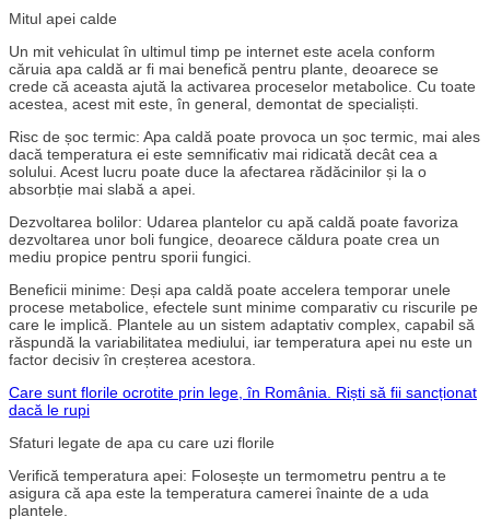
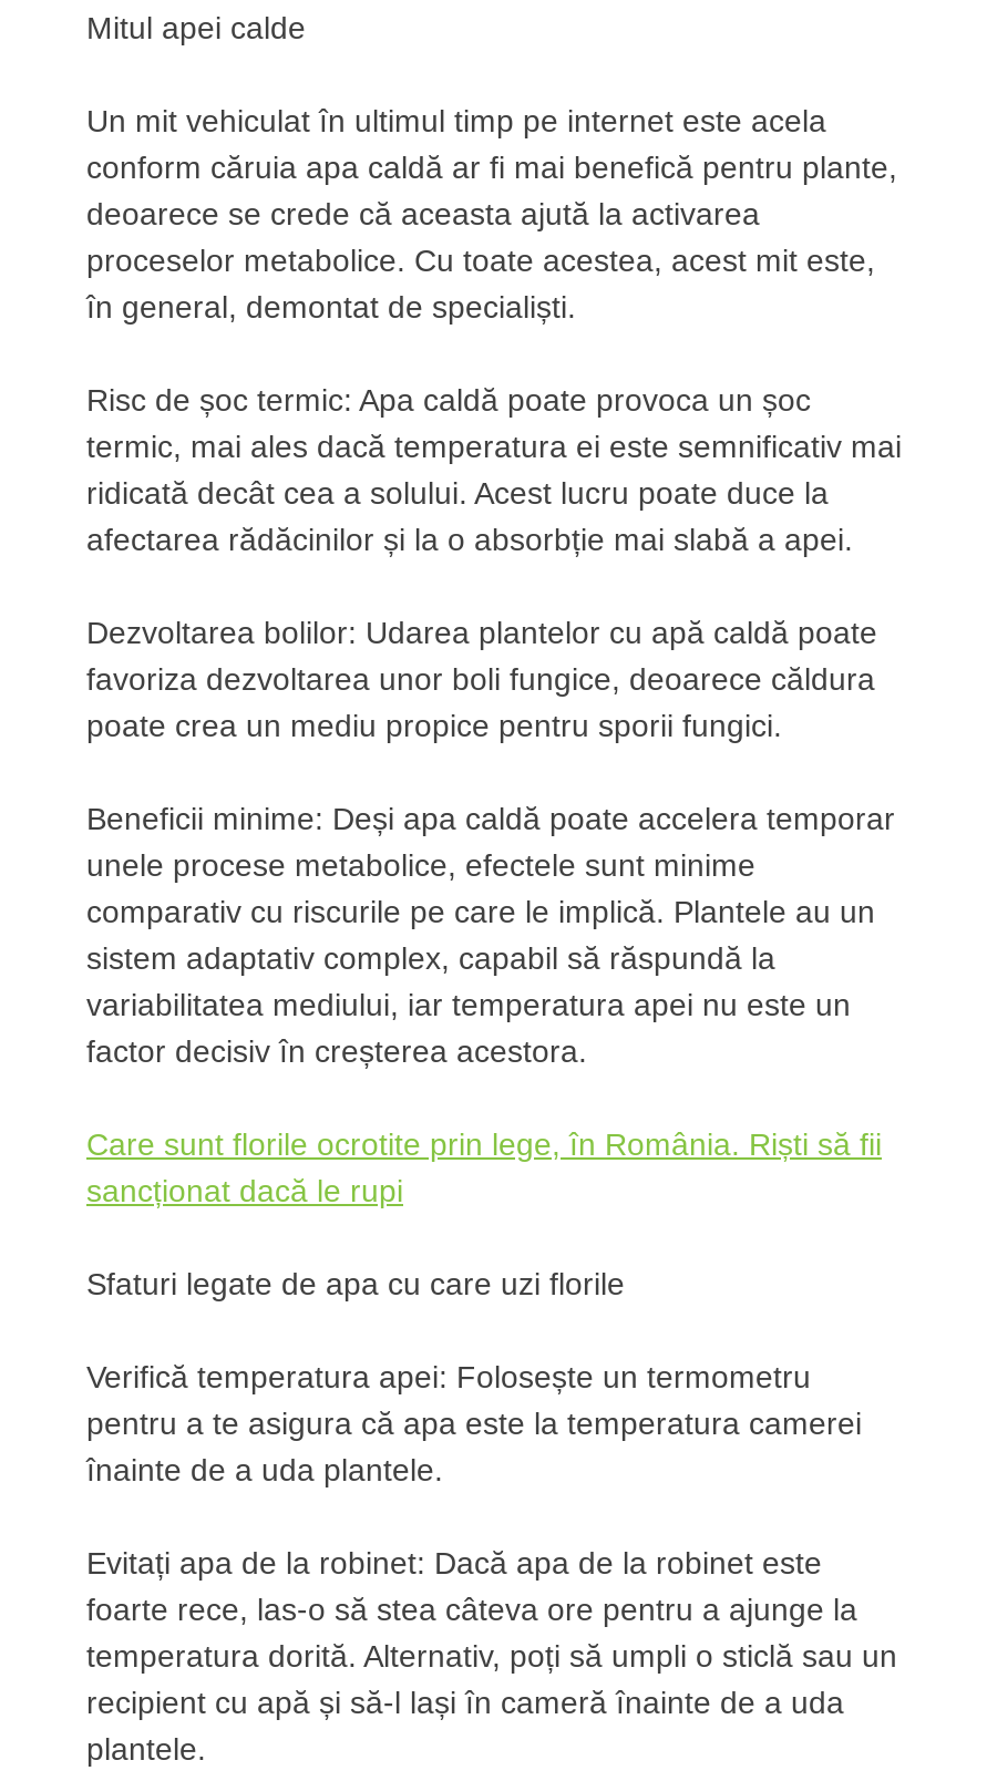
[9,467,446,502] Verifică temperatura apei: Folosește un termometru pentru a te | asigura că apa este la temperatura camerei înainte de a uda -> [86,1359,897,1720] Verifică temperatura apei: Folosește un termometru | pentru a te asigura că apa este la temperatura camerei | înainte de a uda plantele. | Evitați apa de la robinet: Dacă apa de la robinet este | foarte rece, las-o să stea câteva ore pentru a ajunge la | temperatura dorită. Alternativ, poți să umpli o sticlă sau un | recipient cu apă și să-l lași în cameră înainte de a uda

